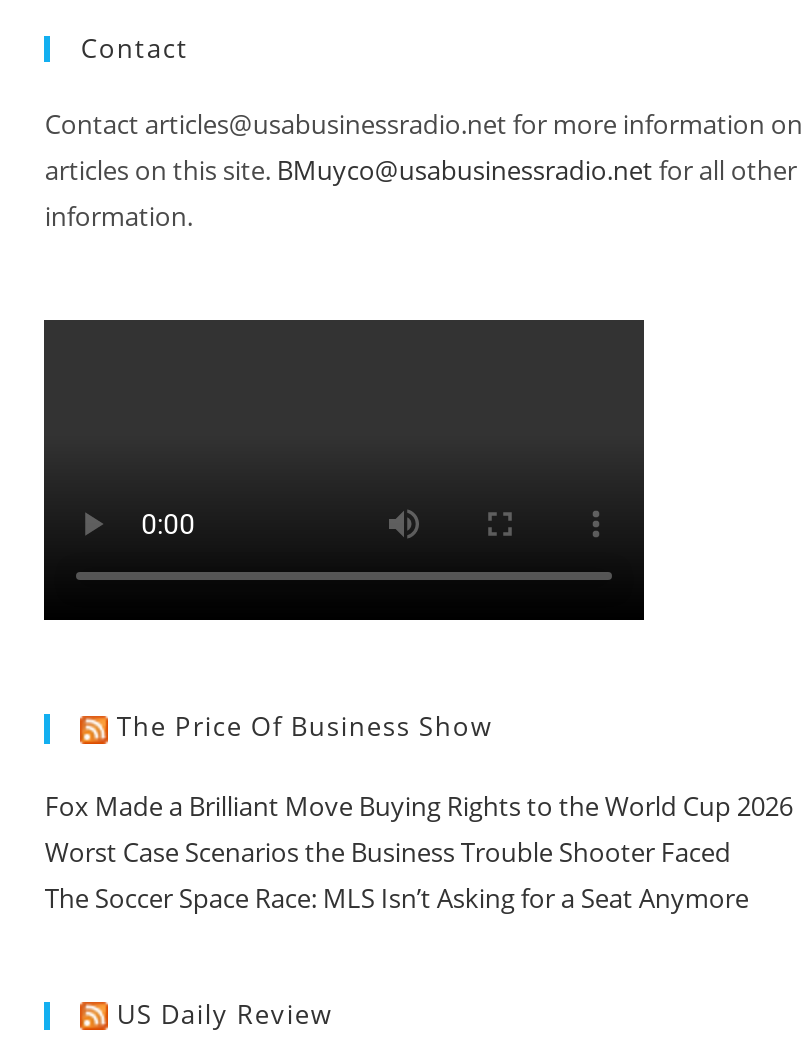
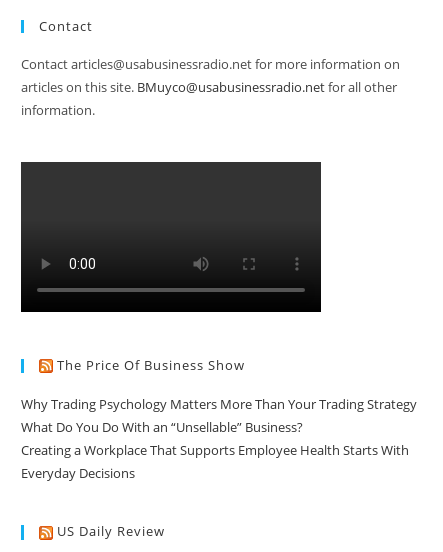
[45,788,793,916] Fox Made a Brilliant Move Buying Rights to the World Cup 2026 | Worst Case Scenarios the Business Trouble Shooter Faced | The Soccer Space Race: MLS Isn’t Asking for a Seat Anymore -> [21,395,417,482] Why Trading Psychology Matters More Than Your Trading Strategy | What Do You Do With an “Unsellable” Business? | Creating a Workplace That Supports Employee Health Starts With | Everyday Decisions

